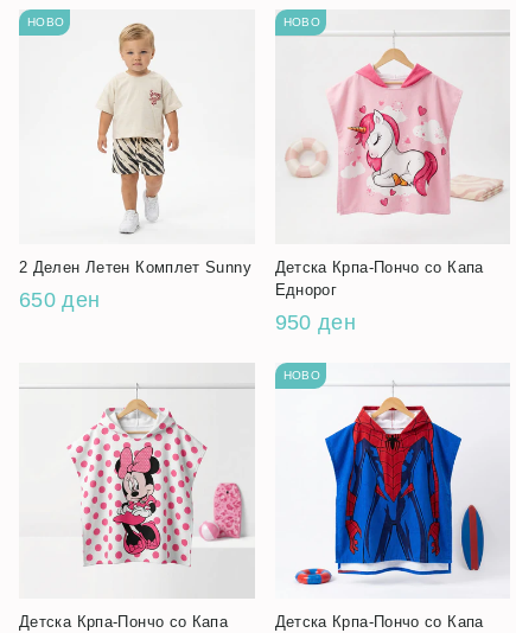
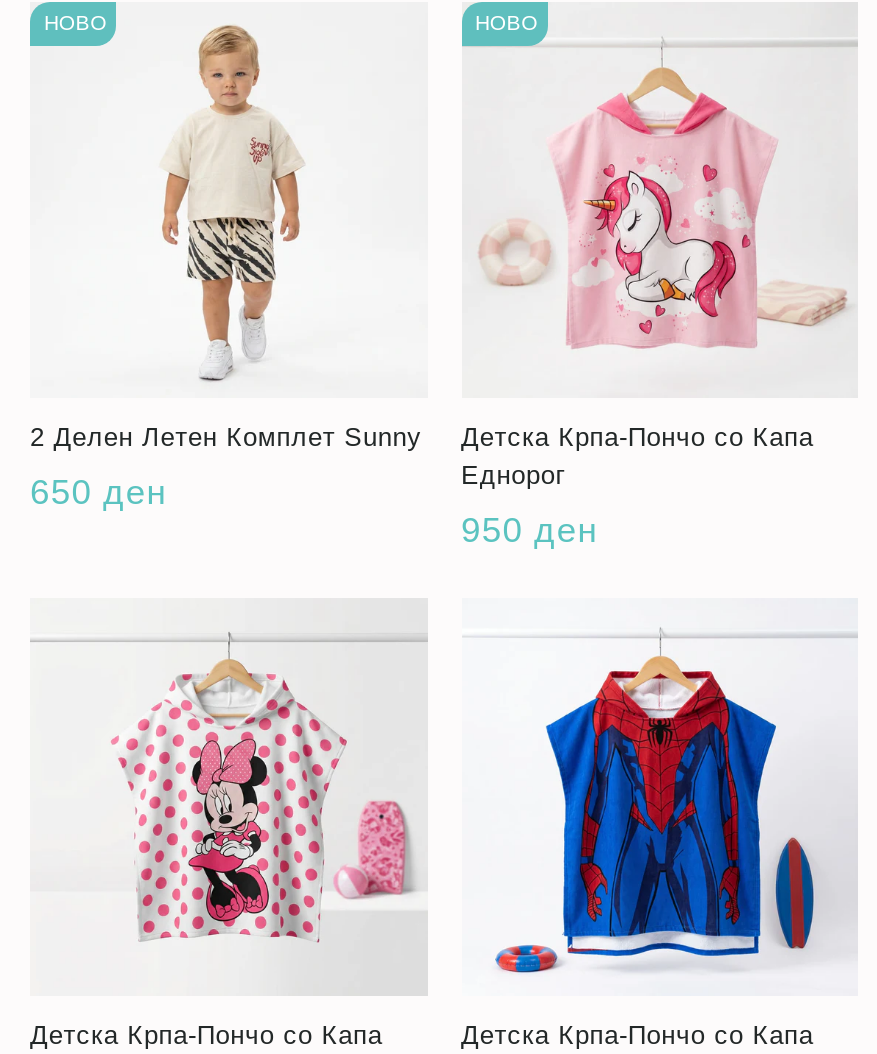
[283,369,320,382] НОВО -> none

